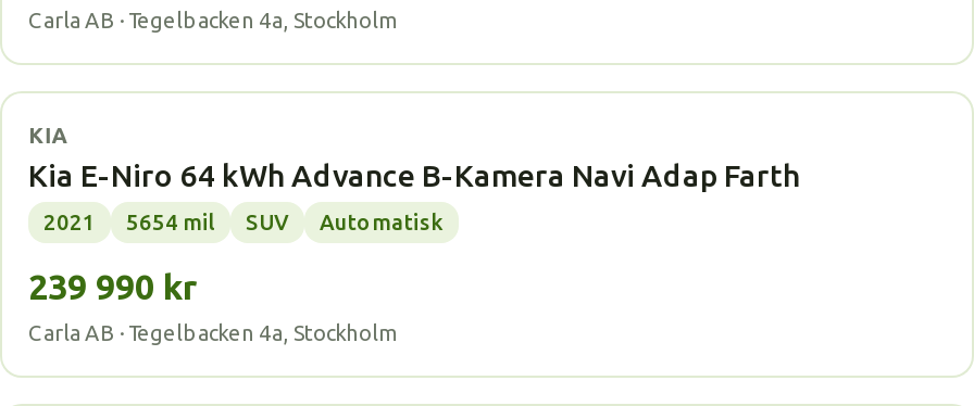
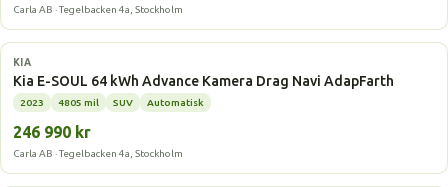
[28,158,800,193] Kia E-Niro 64 kWh Advance B-Kamera Navi Adap Farth -> [13,73,394,89] Kia E-SOUL 64 kWh Advance Kamera Drag Navi AdapFarth
[43,211,96,234] 2021 -> [20,97,44,108] 2023
[126,211,215,234] 5654 mil -> [58,97,99,108] 4805 mil
[28,267,198,306] 239 990 kr -> [13,123,91,141] 246 990 kr

